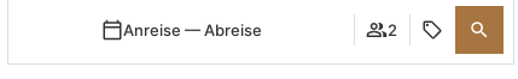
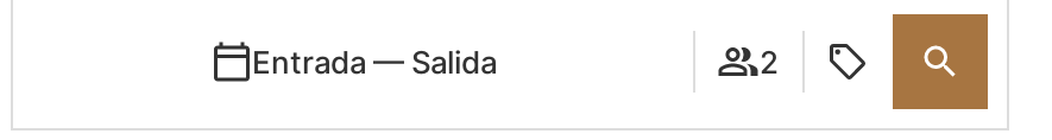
[123,20,261,39] Anreise — Abreise -> [252,43,497,81] Entrada — Salida

